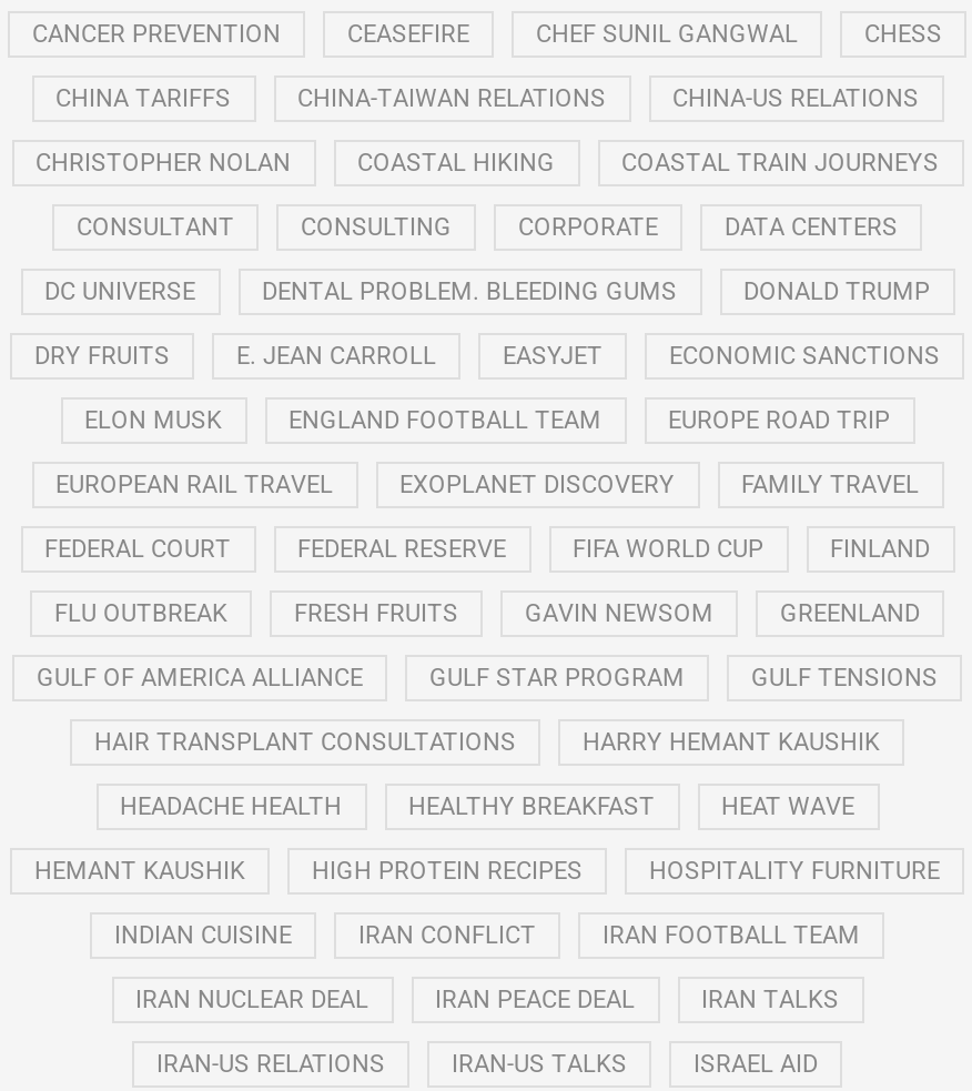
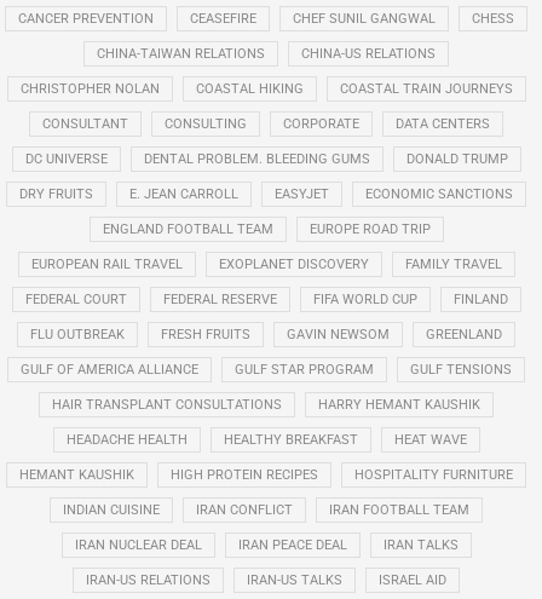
[55,84,231,113] CHINA TARIFFS -> none
[84,406,222,435] ELON MUSK -> none

